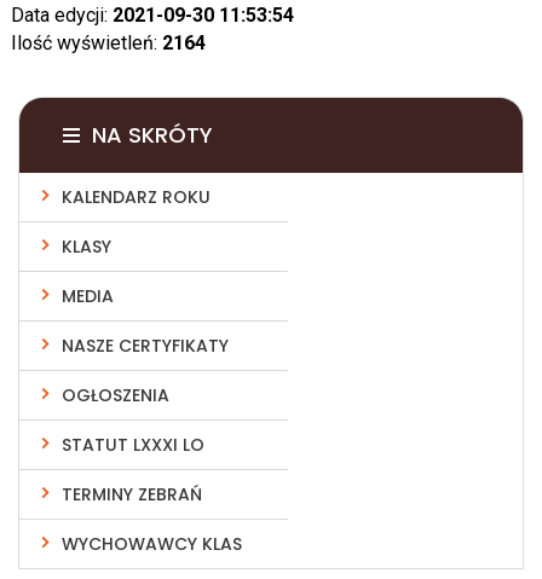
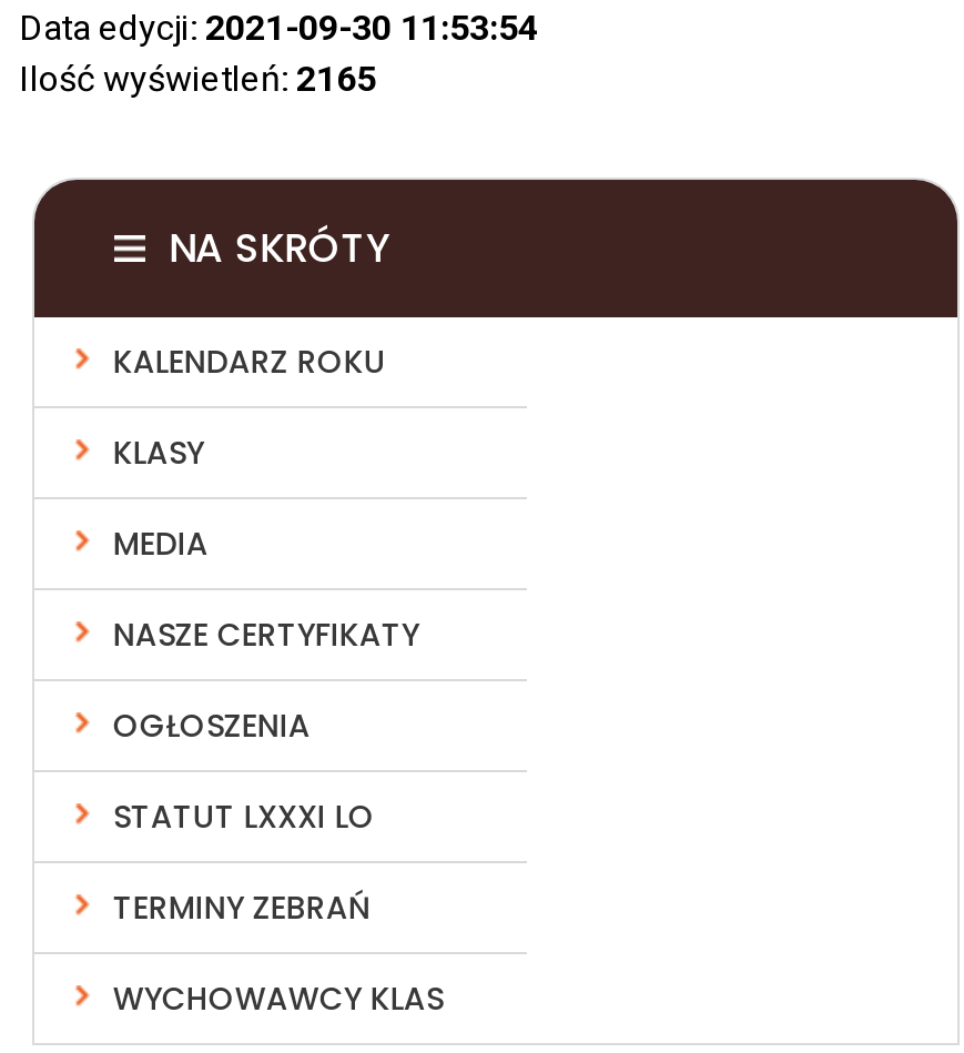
[11,32,206,55] Ilość wyświetleń: 2164 -> [19,59,376,101] Ilość wyświetleń: 2165

